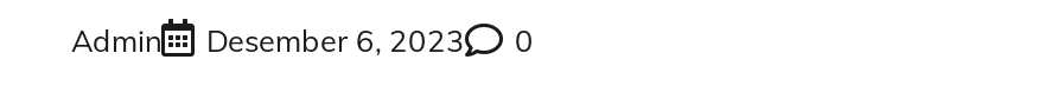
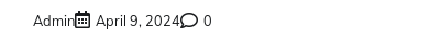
[71,22,534,59] Admin Desember 6, 2023 0 -> [33,12,212,29] Admin April 9, 2024 0

